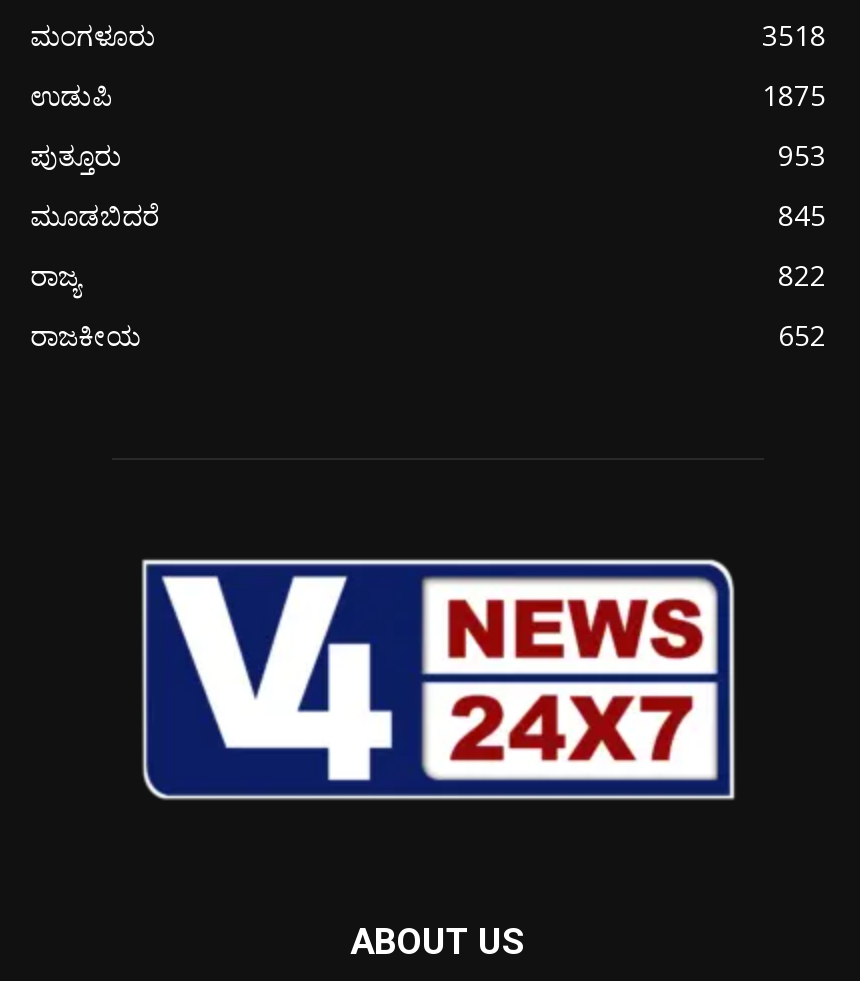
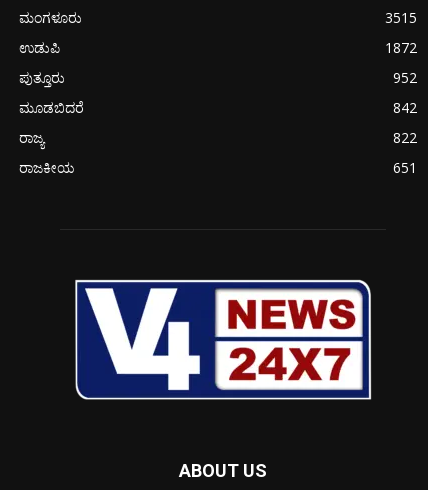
[762,16,826,54] 3518 -> [385,8,417,27] 3515
[762,76,826,114] 1875 -> [385,38,417,57] 1872
[778,136,826,174] 953 -> [393,68,417,87] 952
[778,196,826,234] 845 -> [393,98,417,117] 842
[778,316,826,354] 652 -> [393,158,417,177] 651

